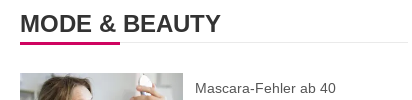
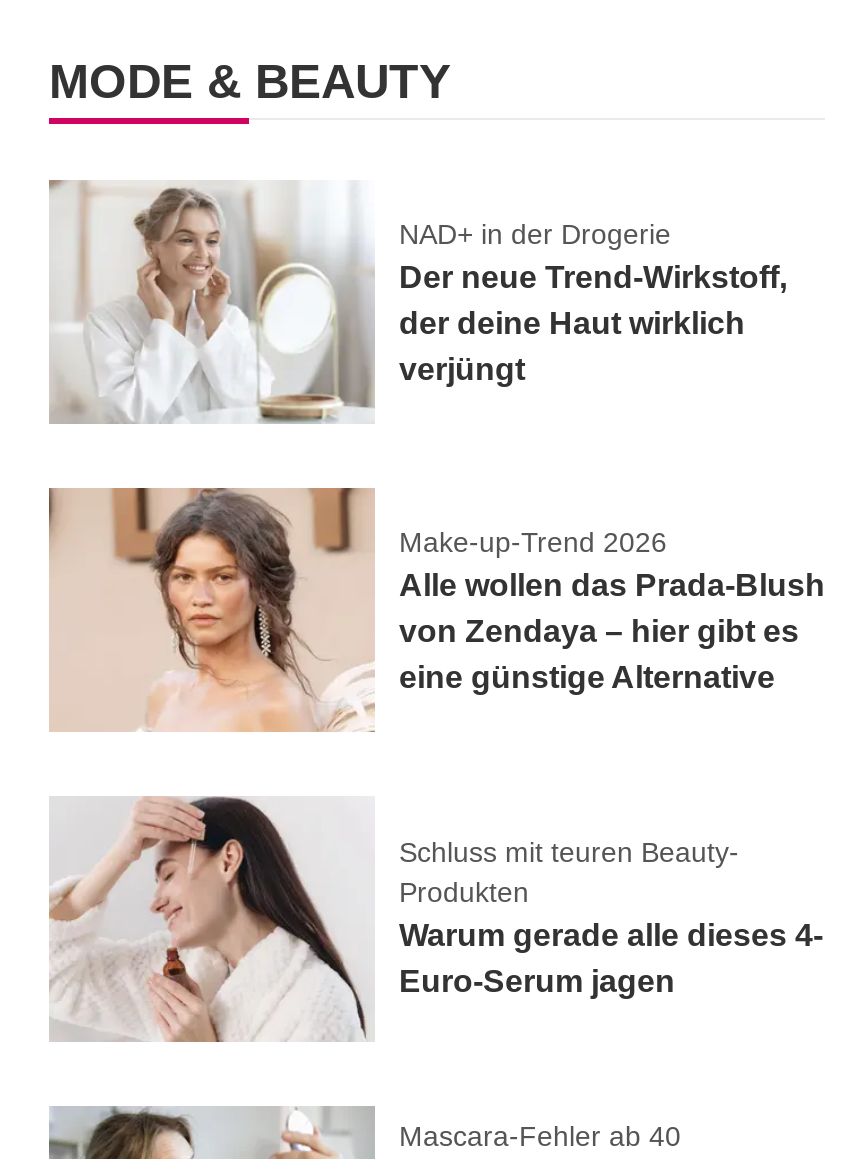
none -> [49,180,787,426] [image] | NAD+ in der Drogerie | Der neue Trend-Wirkstoff, | der deine Haut wirklich | verjüngt
none -> [49,486,825,734] [image] | Make-up-Trend 2026 | Alle wollen das Prada-Blush | von Zendaya – hier gibt es | eine günstige Alternative
none -> [49,796,823,1050] [image] | Schluss mit teuren Beauty- | Produkten | Warum gerade alle dieses 4- | Euro-Serum jagen

